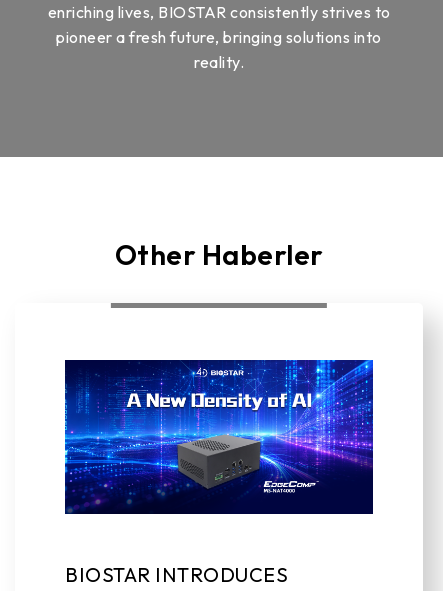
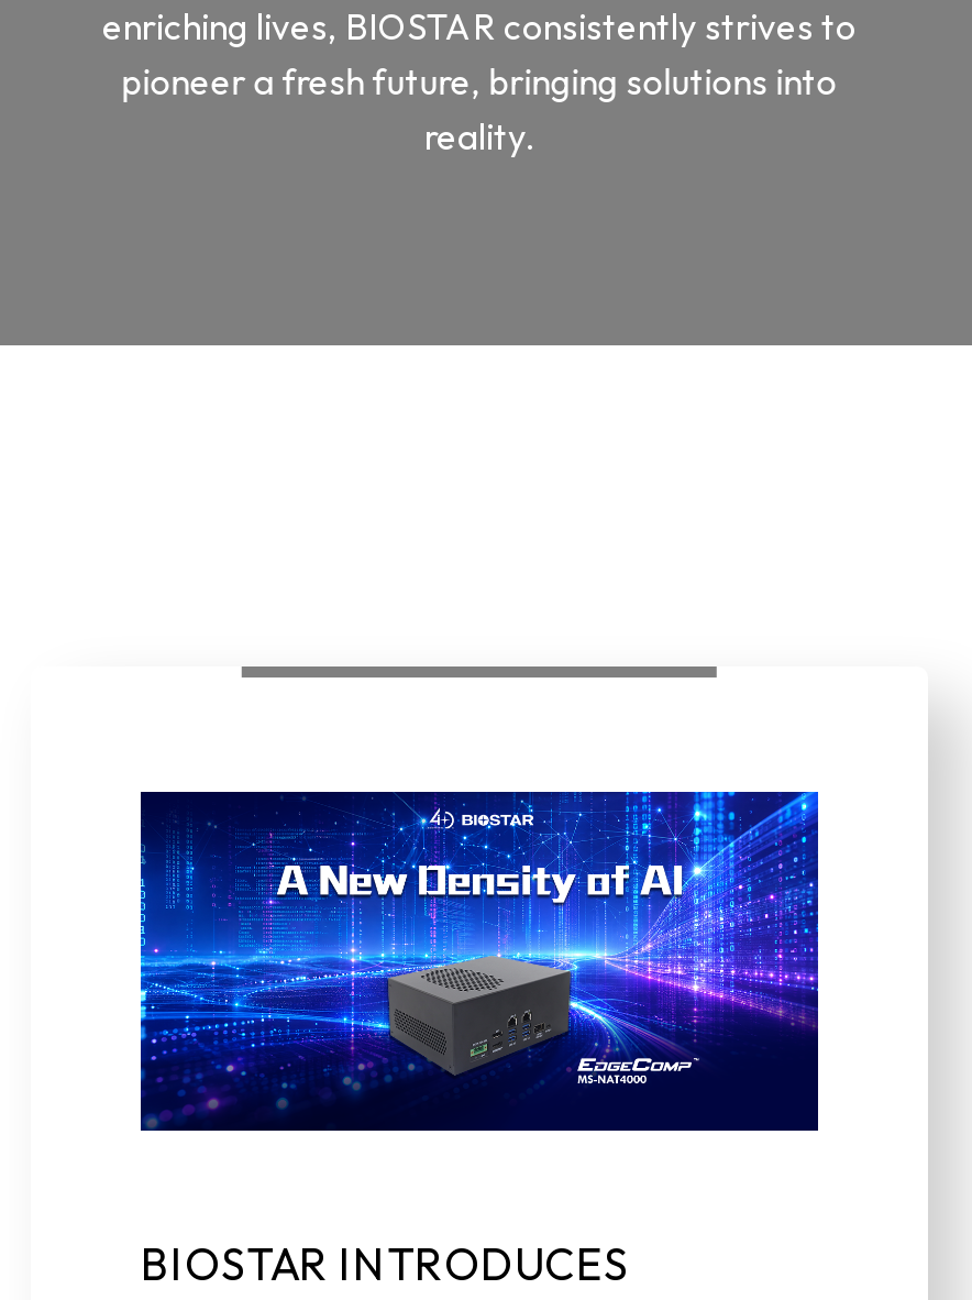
[114,237,323,272] Other Haberler -> none

